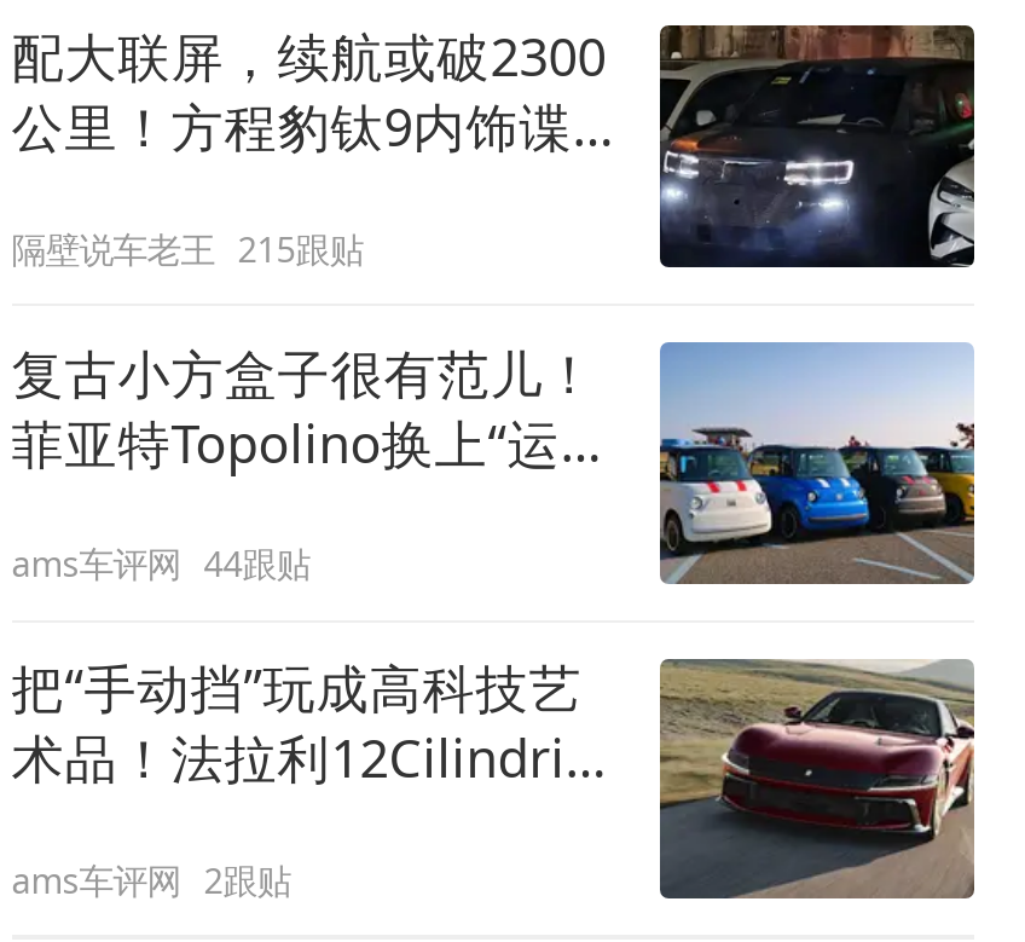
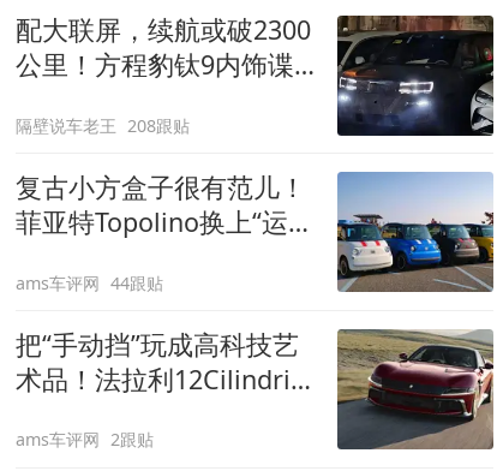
[11,225,363,271] 隔壁说车老王 215跟贴 -> [15,114,190,137] 隔壁说车老王 208跟贴

